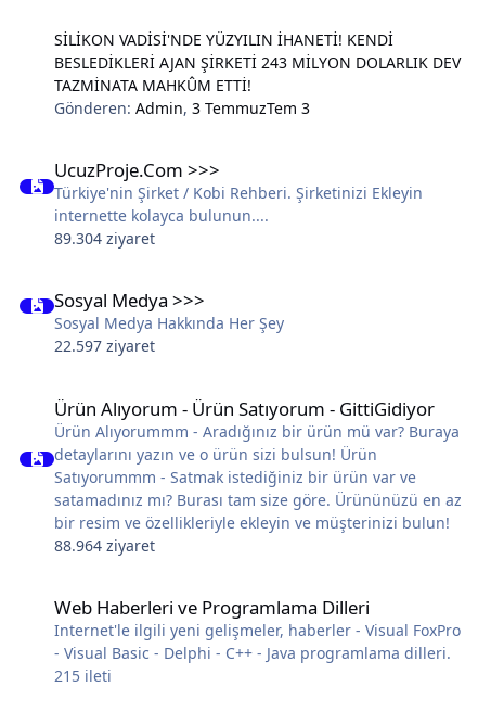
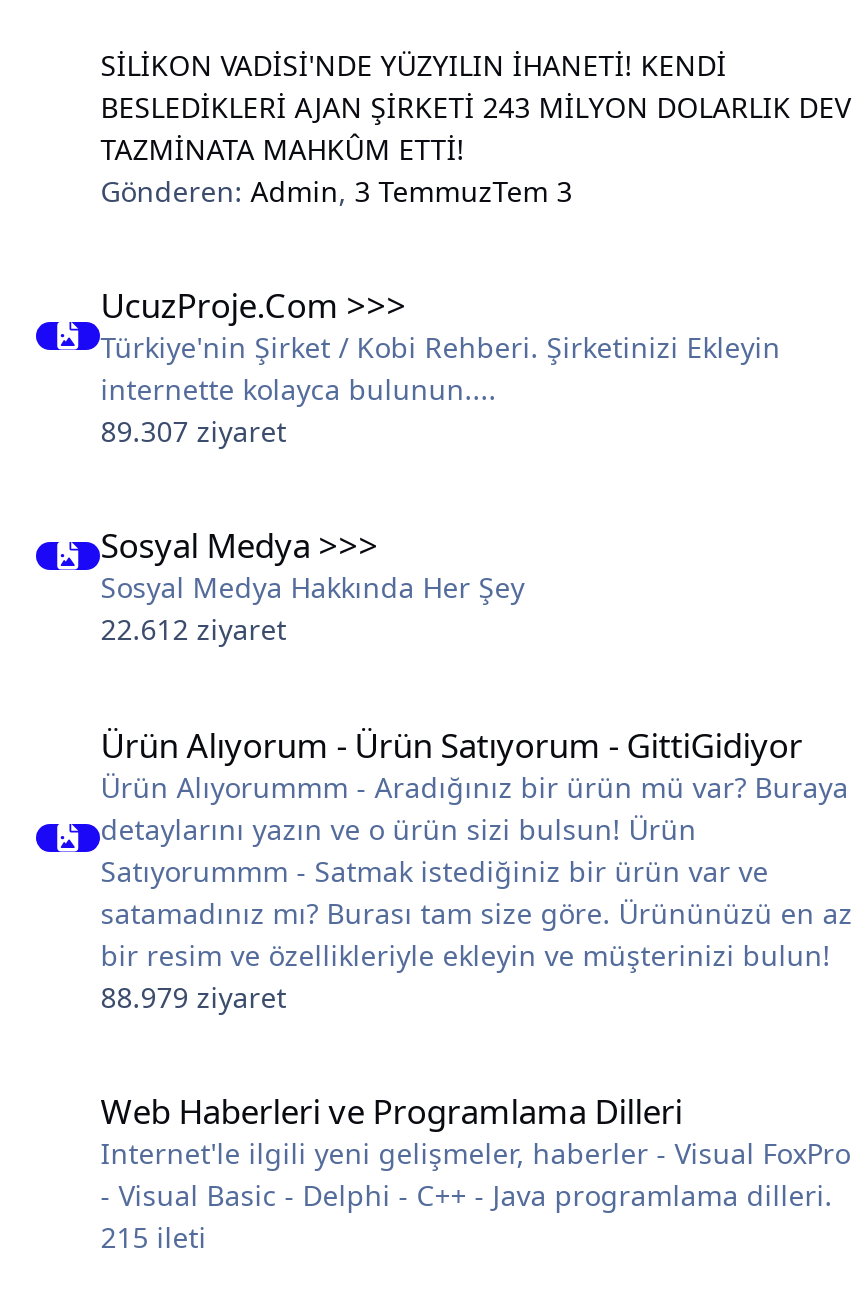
[54,228,155,249] 89.304 ziyaret -> [100,412,286,450] 89.307 ziyaret
[54,336,155,356] 22.597 ziyaret -> [100,611,286,649] 22.612 ziyaret
[54,535,155,555] 88.964 ziyaret -> [100,977,286,1015] 88.979 ziyaret

